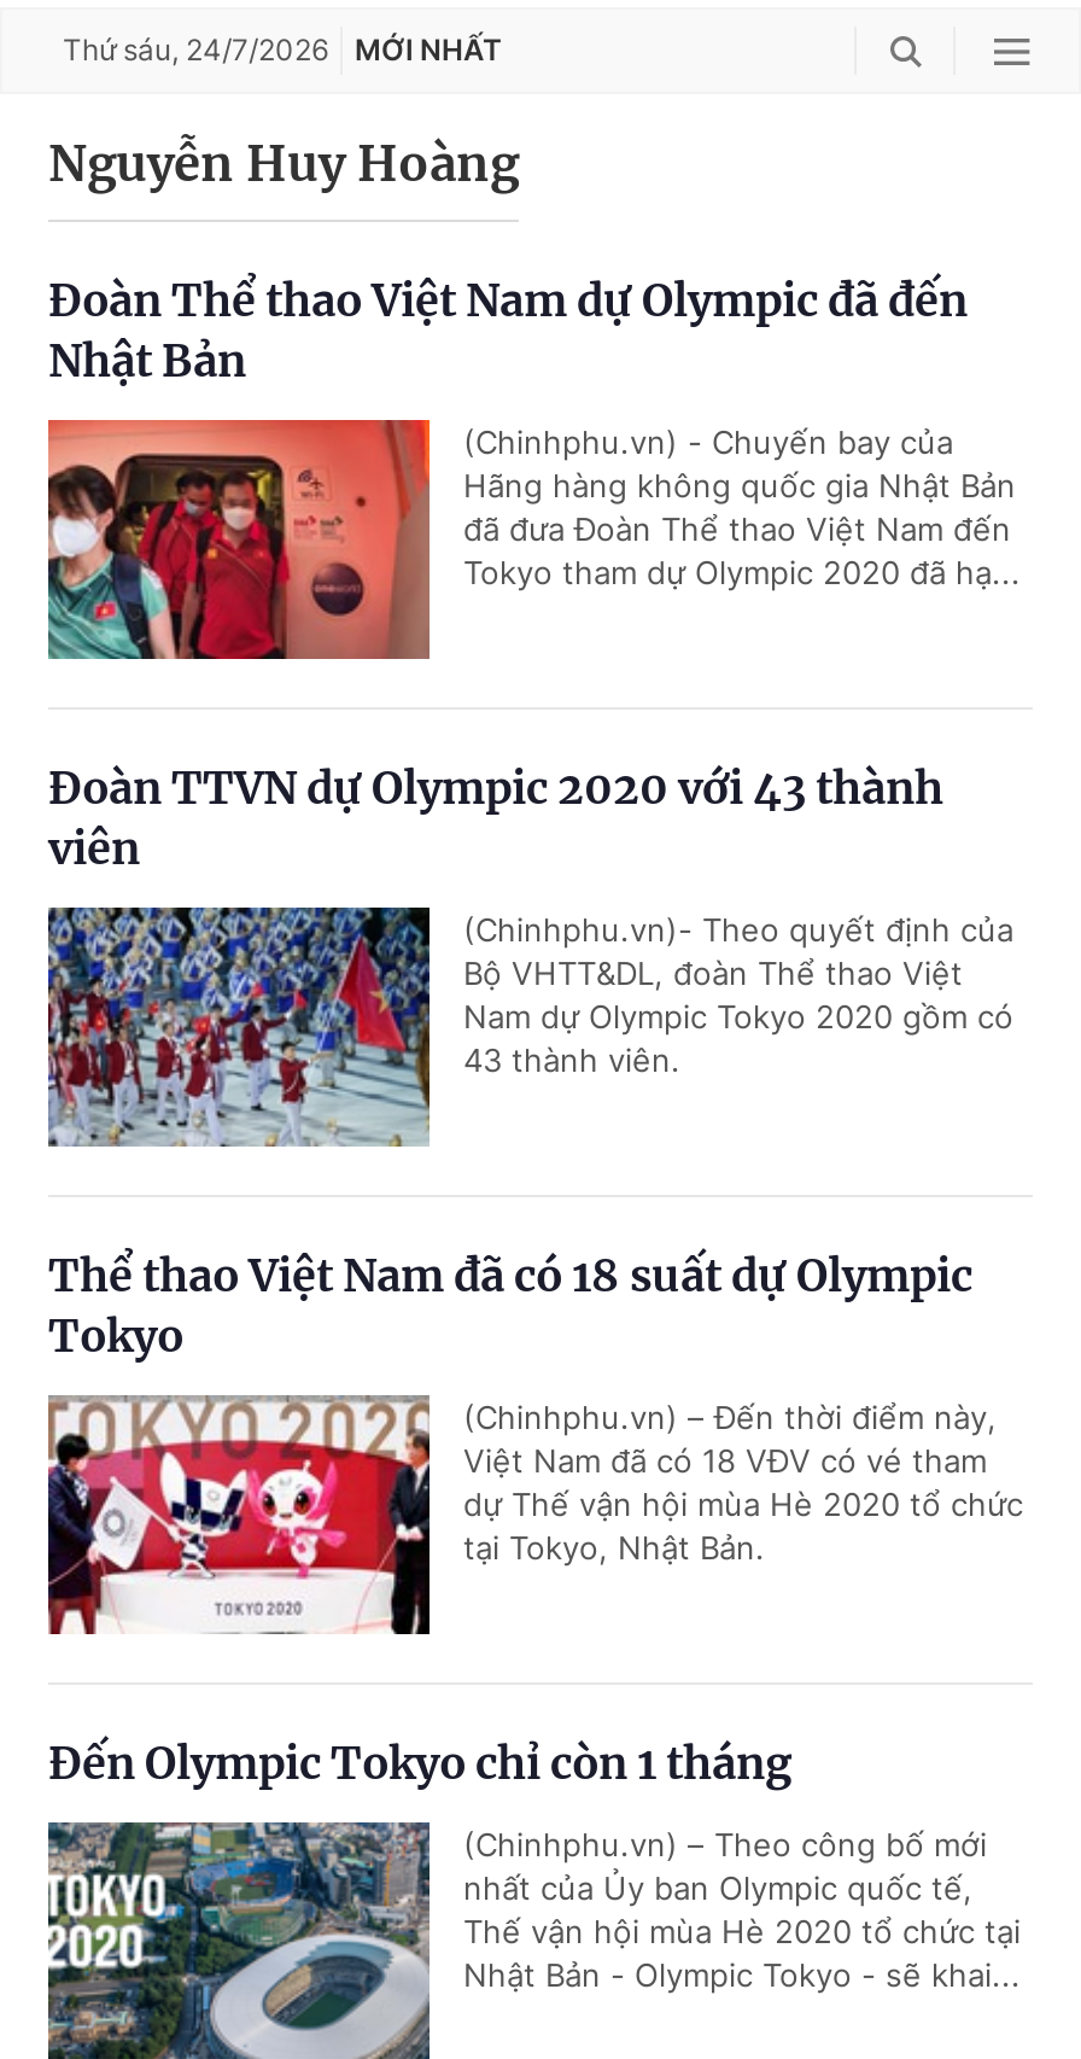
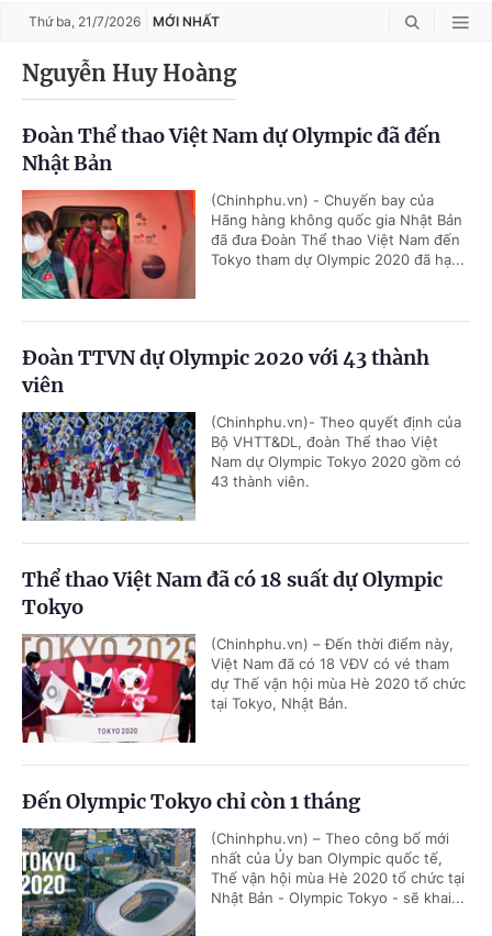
[63,31,502,68] Thứ sáu, 24/7/2026 MỚI NHẤT -> [29,13,220,30] Thứ ba, 21/7/2026 MỚI NHẤT

